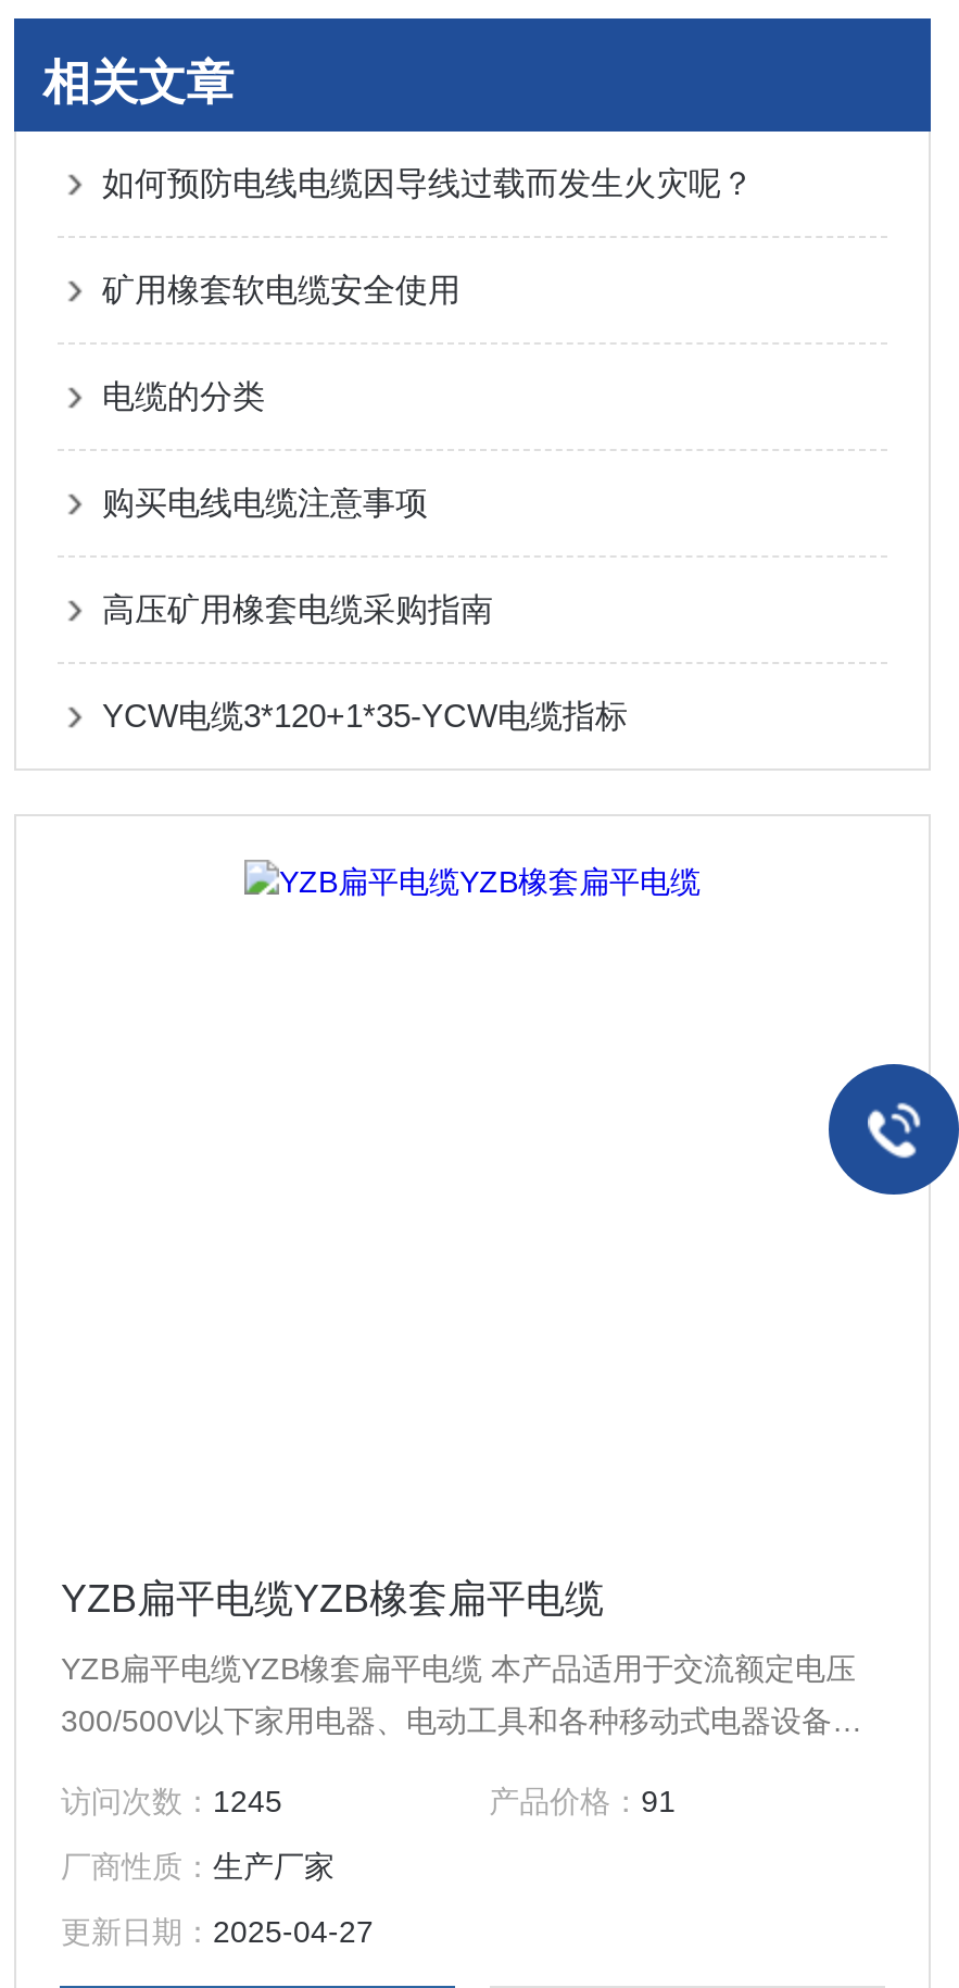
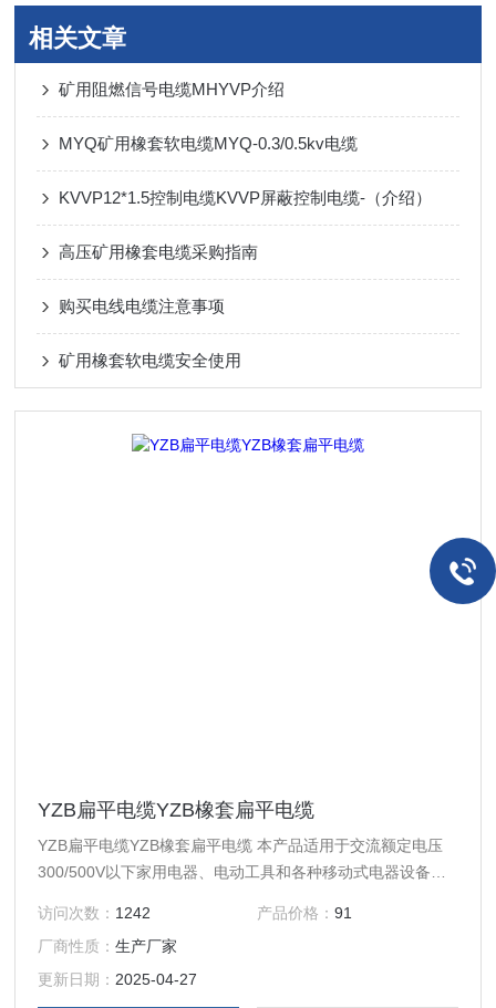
[102,164,754,414] 如何预防电线电缆因导线过载而发生火灾呢？ | 电缆的分类 -> [59,80,432,207] 矿用阻燃信号电缆MHYVP介绍 | MYQ矿用橡套软电缆MYQ-0.3/0.5kv电缆 | KVVP12*1.5控制电缆KVVP屏蔽控制电缆-（介绍）
moved [102,271,460,521] -> [59,297,242,370]: 购买电线电缆注意事项 | 矿用橡套软电缆安全使用
moved [102,590,493,627] -> [59,242,258,261]: 高压矿用橡套电缆采购指南
[102,697,628,734] YCW电缆3*120+1*35-YCW电缆指标 -> none
[61,1784,282,1818] 访问次数：1245 -> [38,904,151,922] 访问次数：1242

